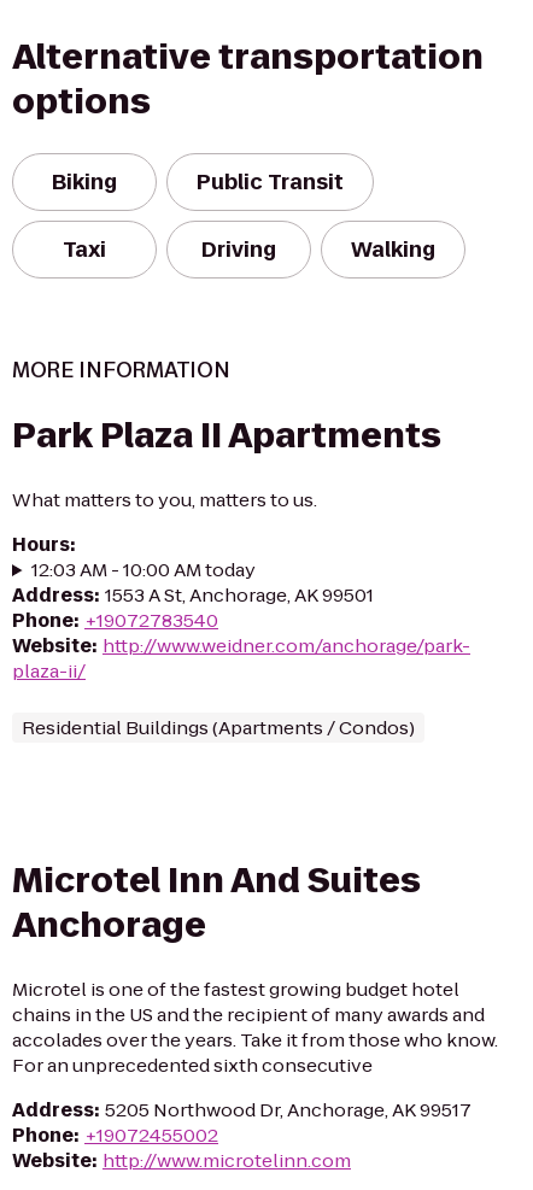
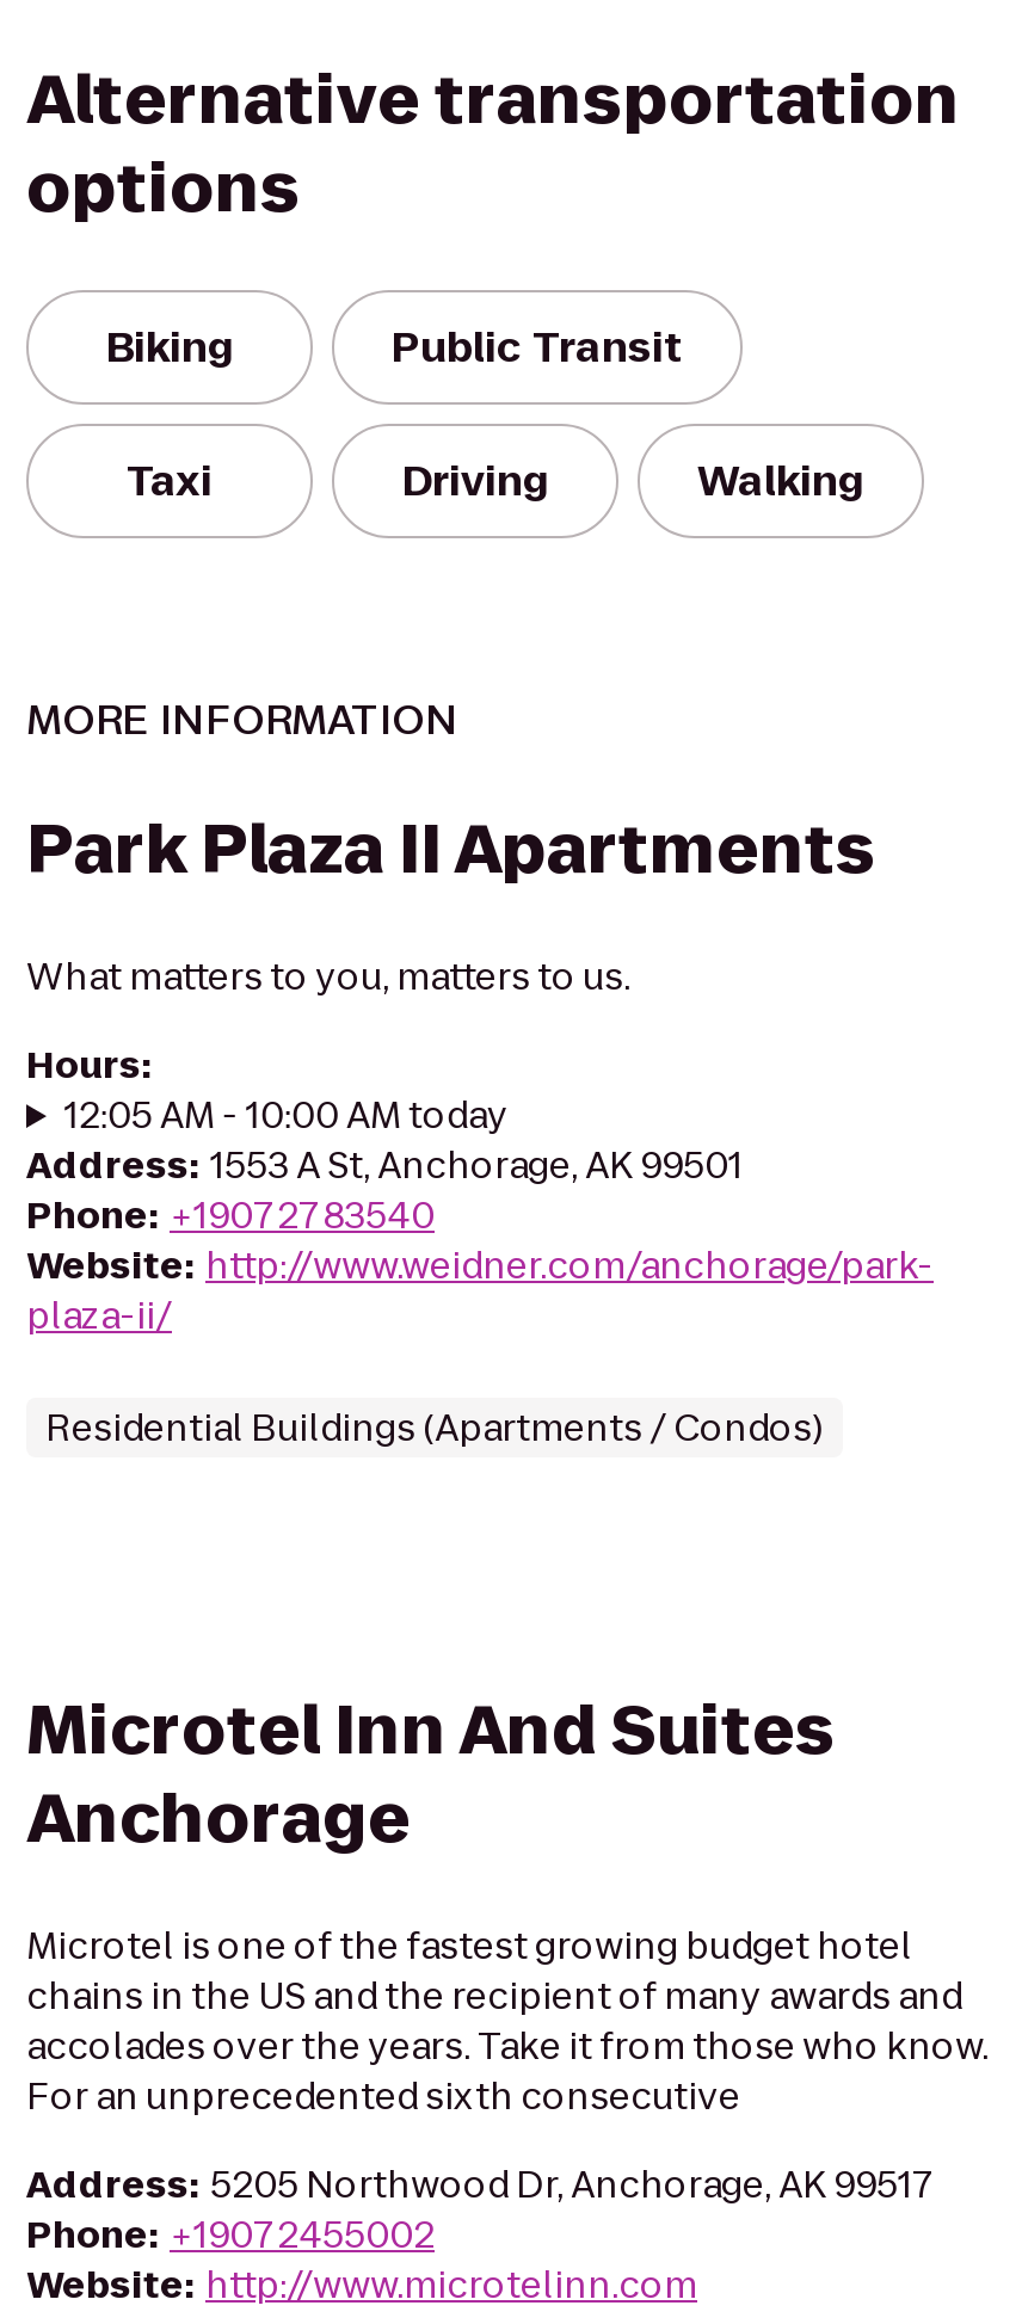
[31,557,256,582] 12:03 AM - 10:00 AM today -> [64,1090,508,1140] 12:05 AM - 10:00 AM today

